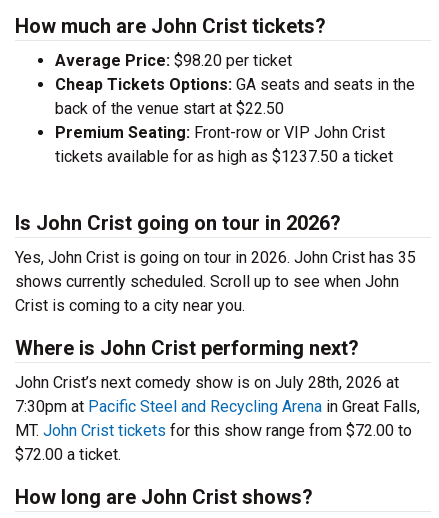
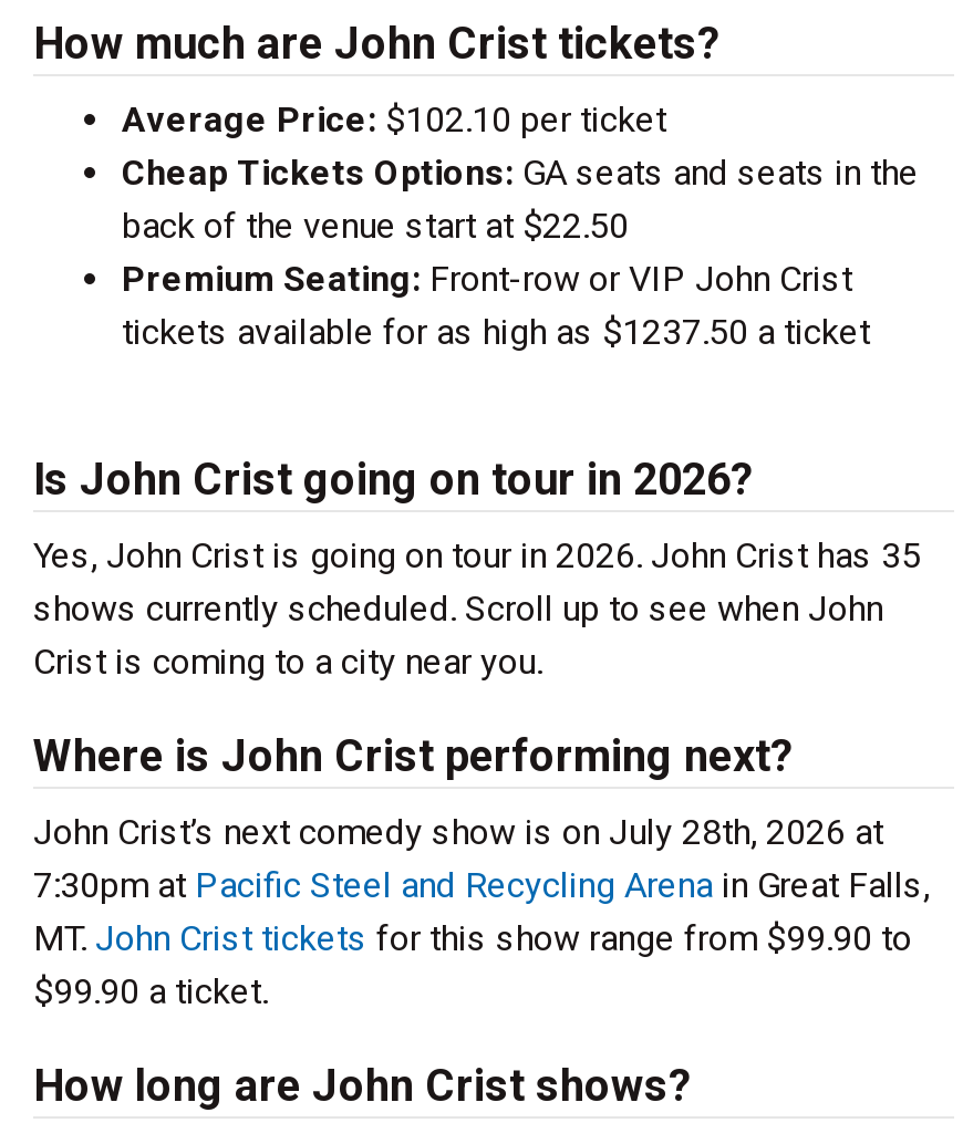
[55,51,292,70] Average Price: $98.20 per ticket -> [122,98,666,141] Average Price: $102.10 per ticket
[15,421,412,440] MT. John Crist tickets for this show range from $72.00 to -> [33,917,912,959] MT. John Crist tickets for this show range from $99.90 to
[15,445,121,464] $72.00 a ticket. -> [33,970,268,1012] $99.90 a ticket.

